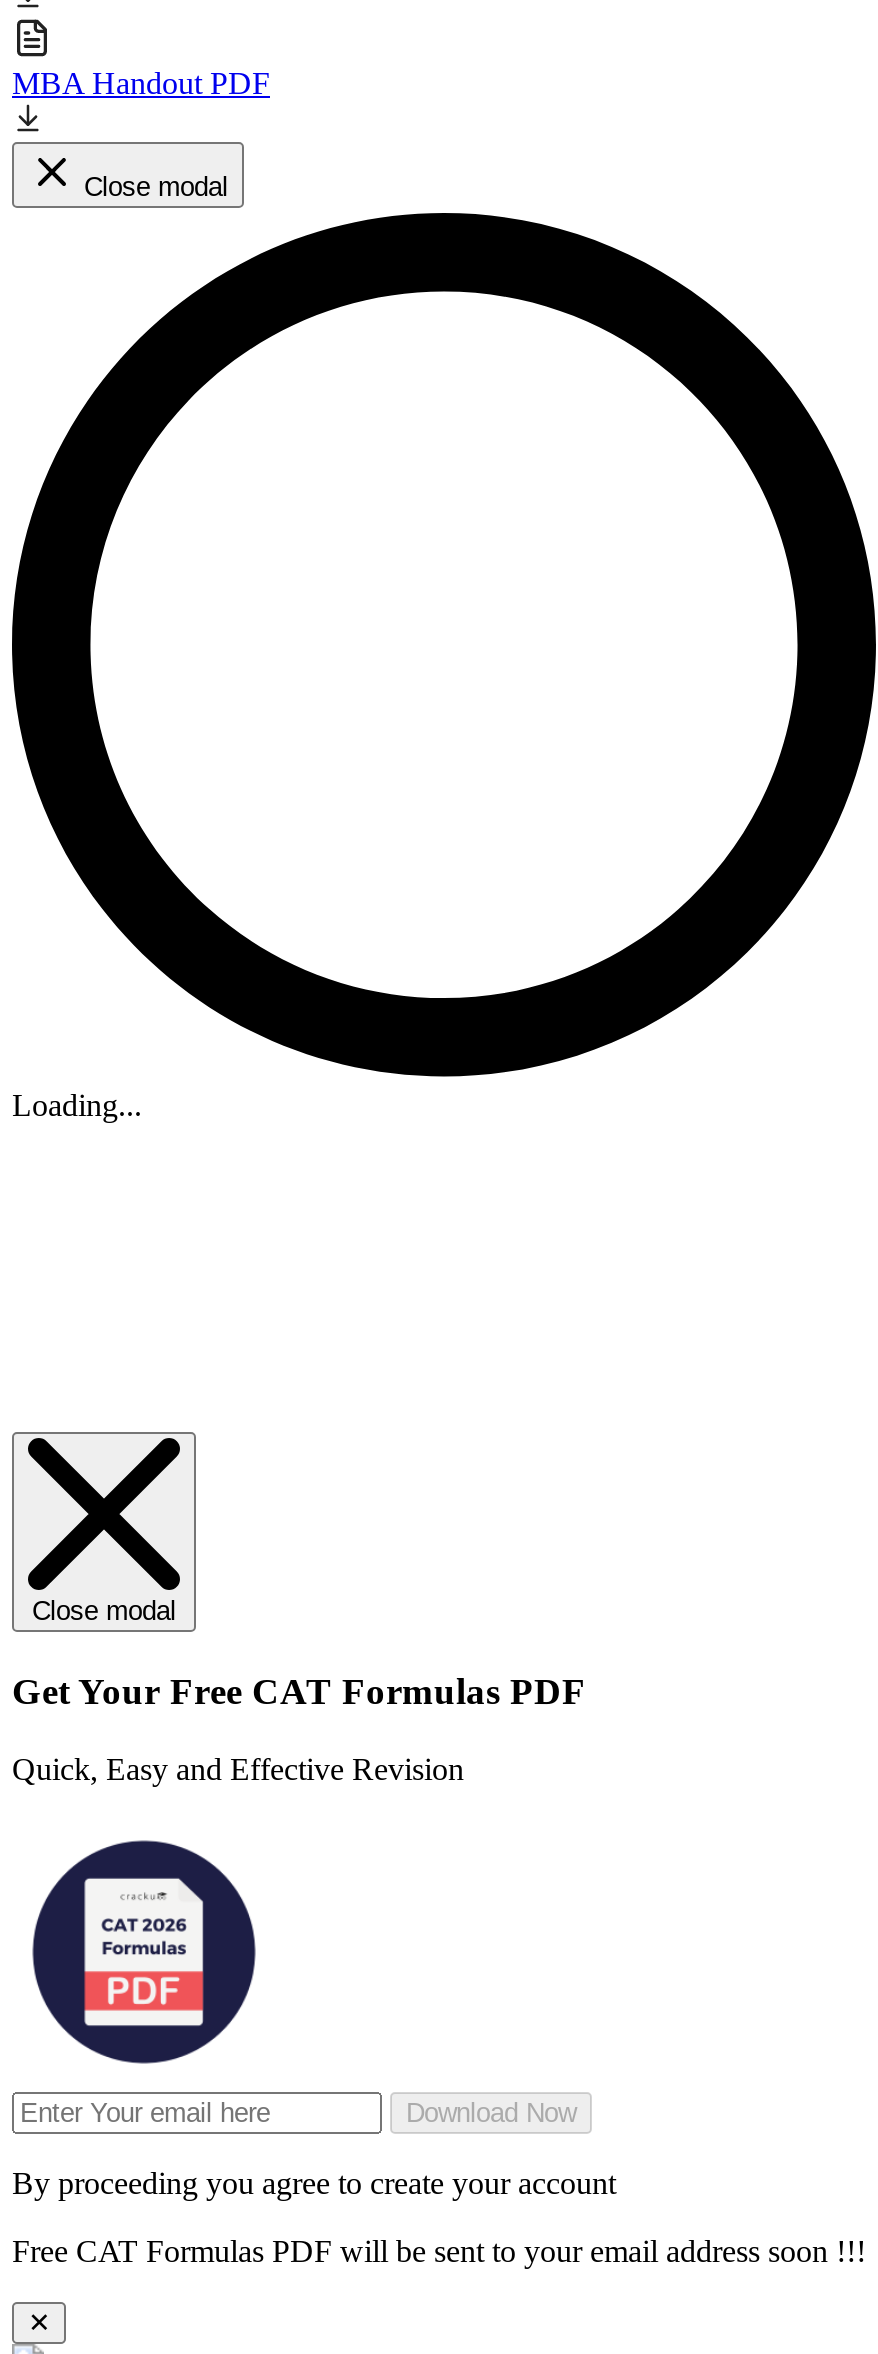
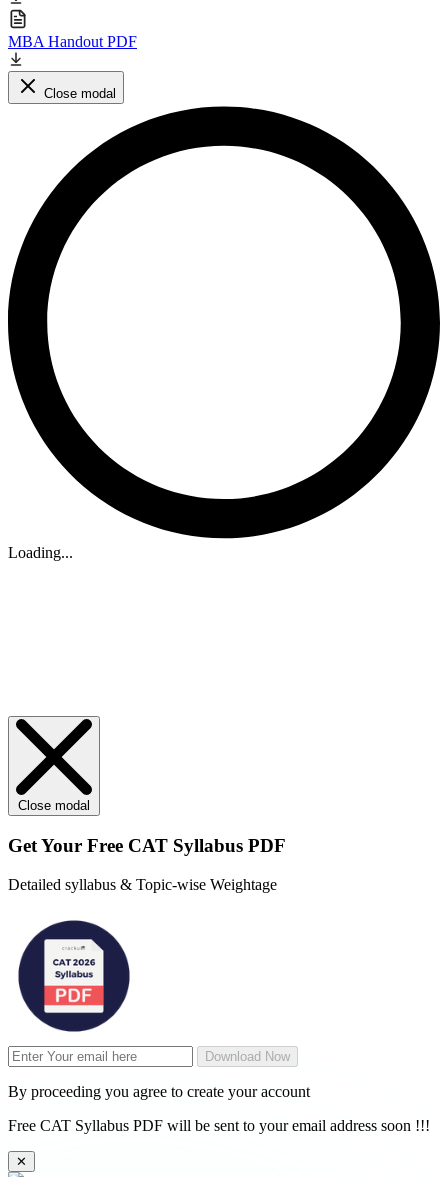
[12,1670,586,1712] Get Your Free CAT Formulas PDF -> [8,835,286,856] Get Your Free CAT Syllabus PDF
[12,1751,464,1785] Quick, Easy and Effective Revision -> [8,876,277,893] Detailed syllabus & Topic-wise Weightage
[12,2233,866,2267] Free CAT Formulas PDF will be sent to your email address soon !!! -> [8,1117,430,1134] Free CAT Syllabus PDF will be sent to your email address soon !!!

